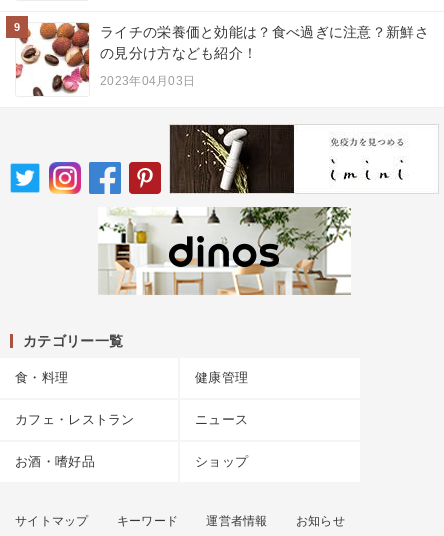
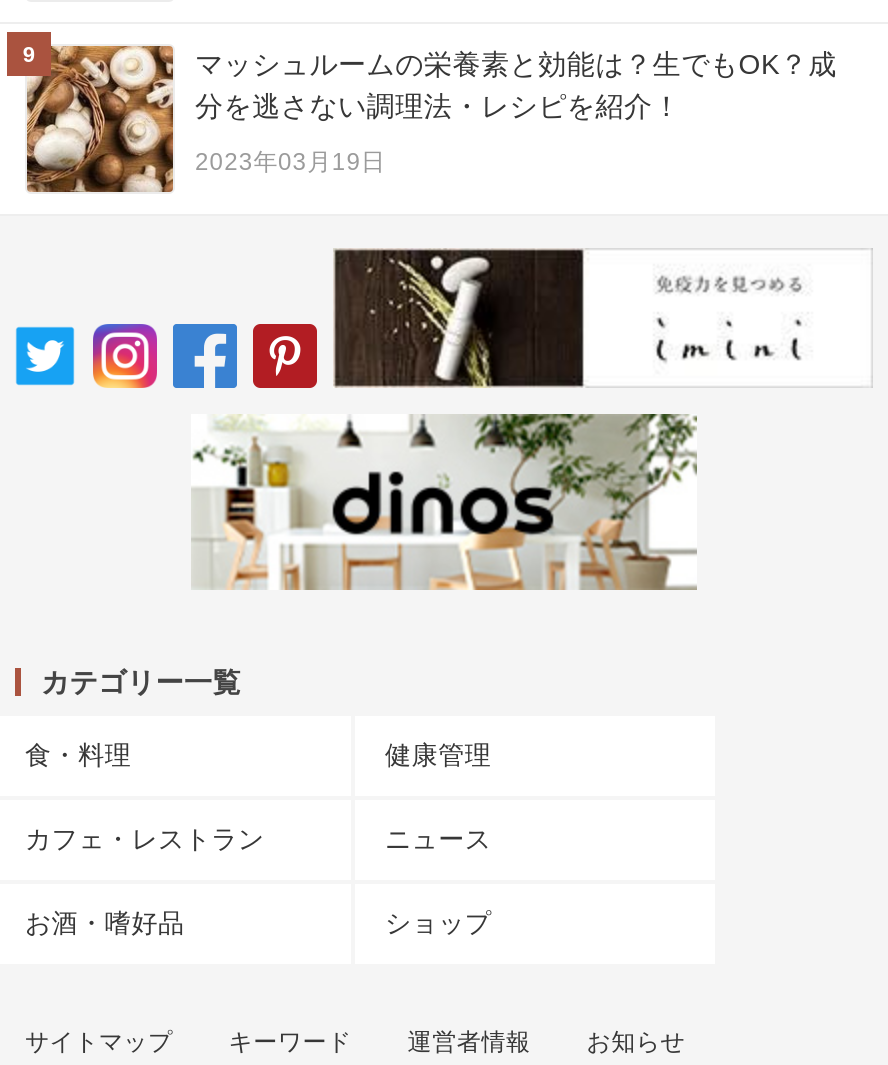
[16,23,429,96] [image] | ライチの栄養価と効能は？食べ過ぎに注意？新鮮さ | の見分け方なども紹介！ -> [25,44,837,194] [image] | マッシュルームの栄養素と効能は？生でもOK？成 | 分を逃さない調理法・レシピを紹介！
[100,74,195,88] 2023年04月03日 -> [195,148,386,176] 2023年03月19日

